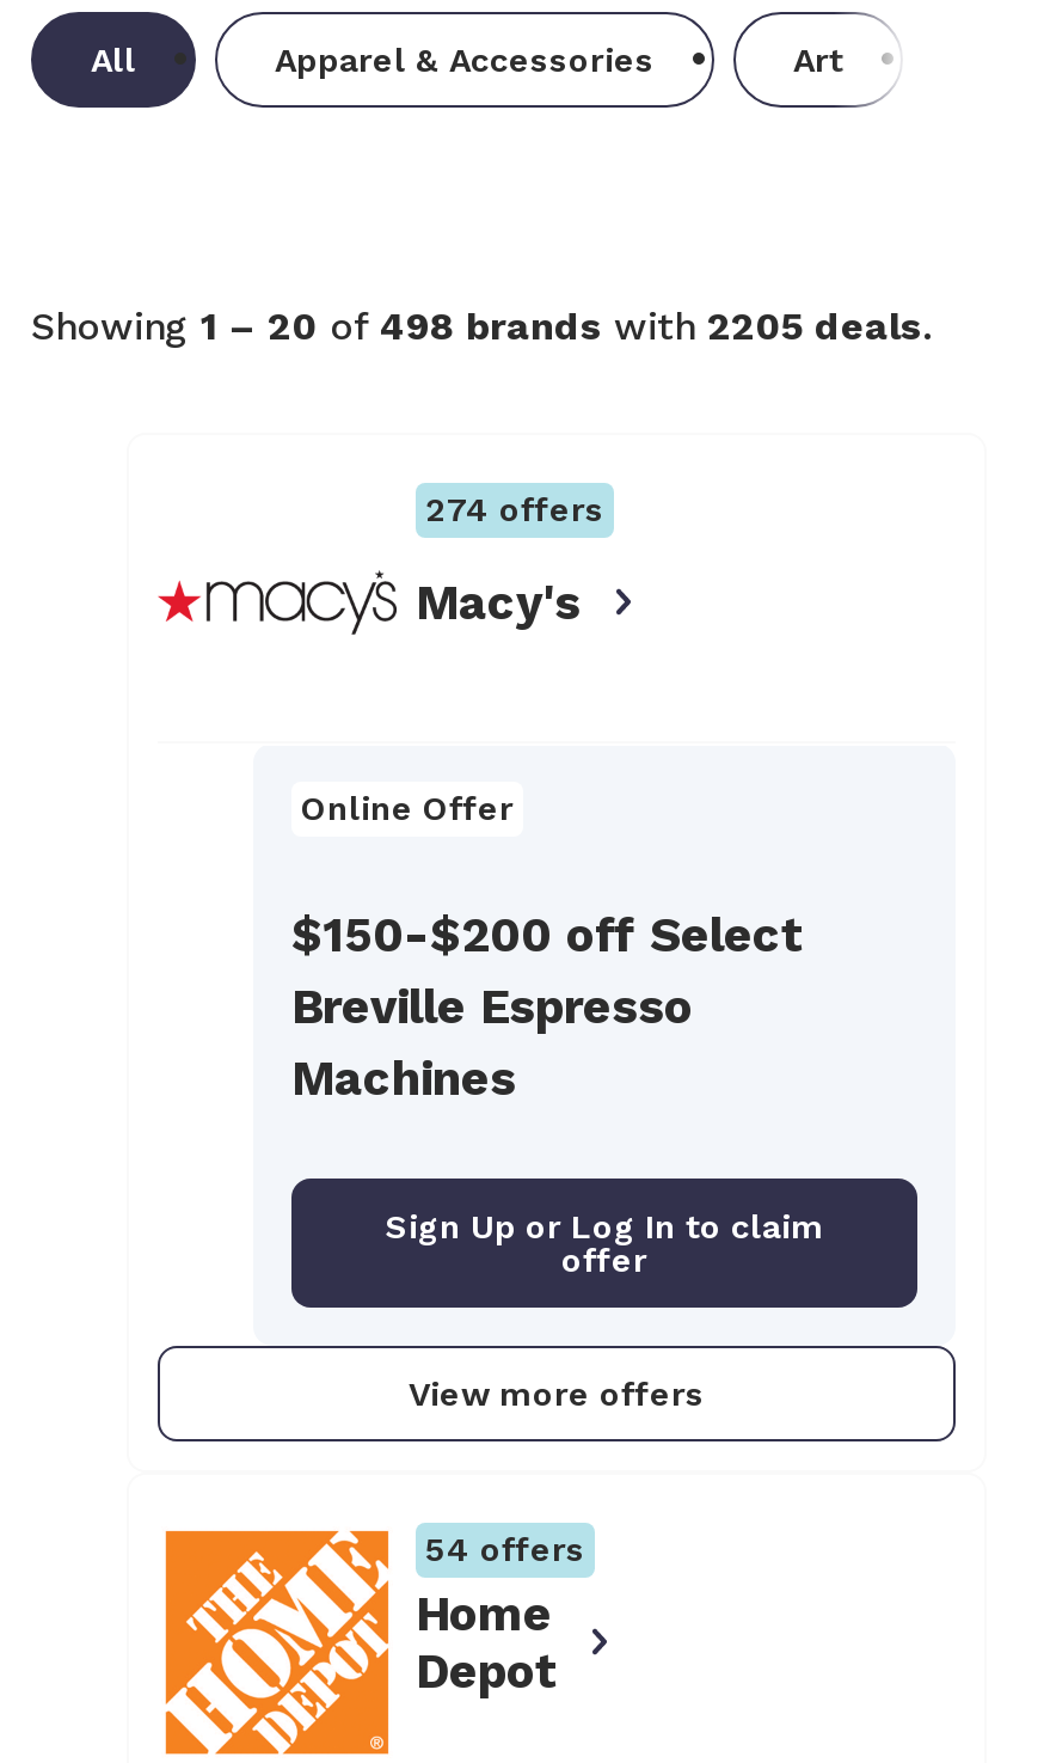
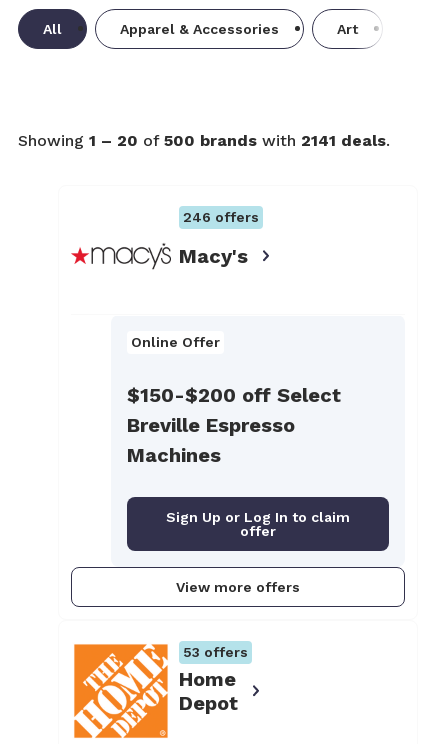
[31,303,932,349] Showing 1 – 20 of 498 brands with 2205 deals. -> [18,131,390,150] Showing 1 – 20 of 500 brands with 2141 deals.
[425,490,604,528] 274 offers -> [183,209,259,225] 246 offers
[425,1530,585,1568] 54 offers -> [183,644,248,660] 53 offers

